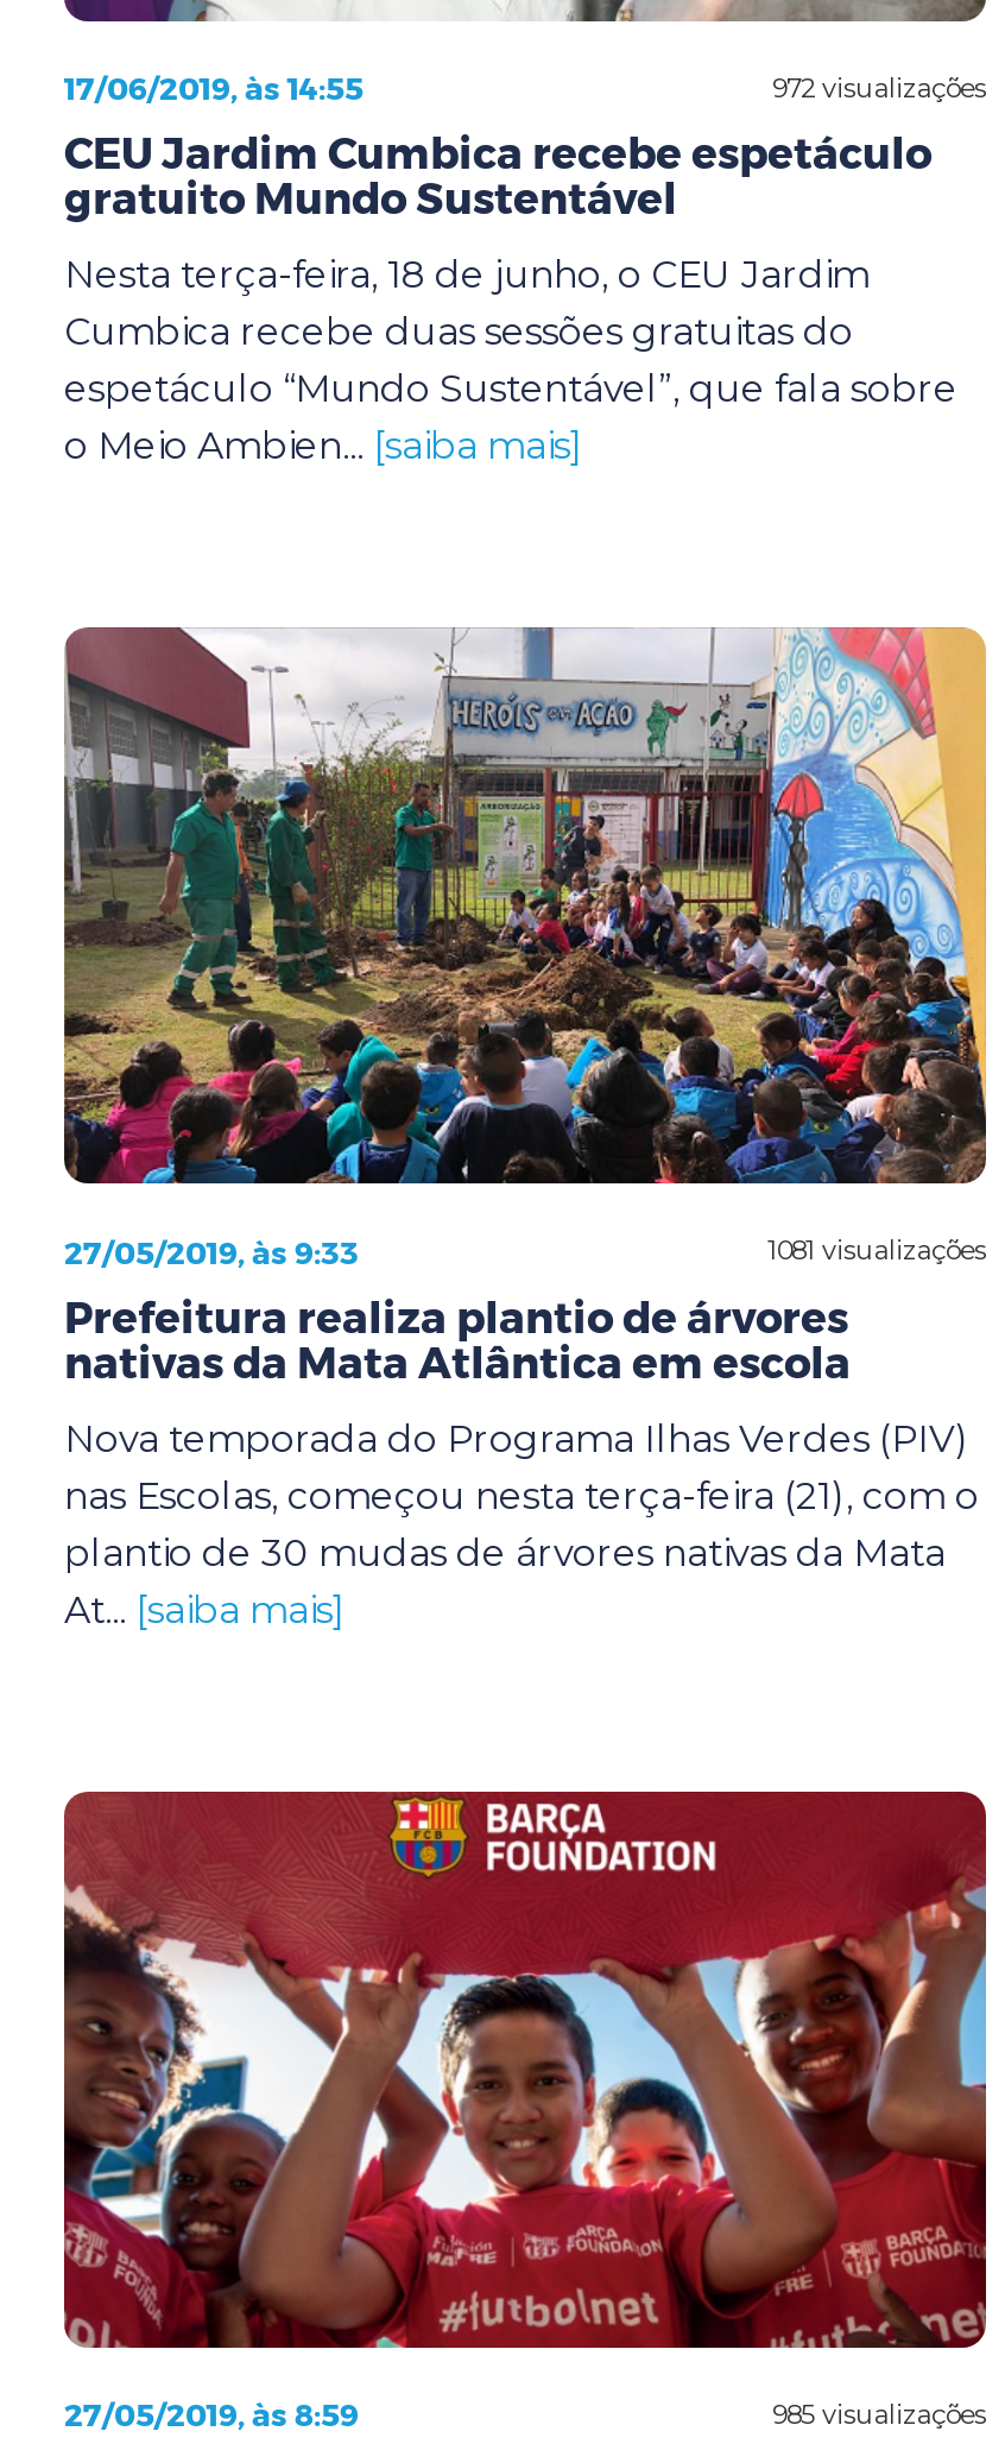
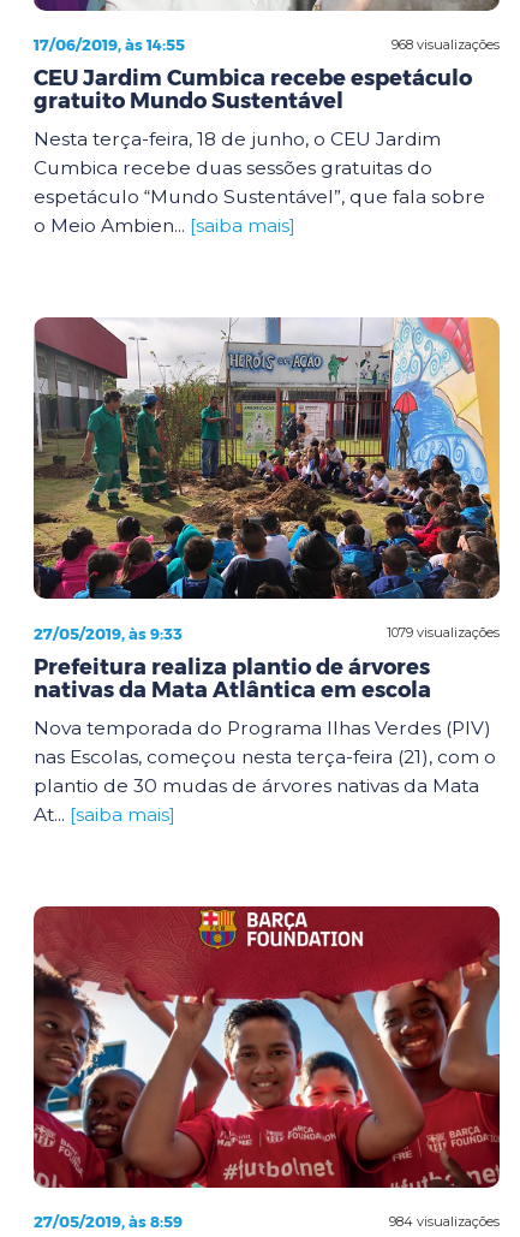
[772,70,986,103] 972 visualizações -> [392,35,500,52] 968 visualizações
[767,1233,986,1267] 1081 visualizações -> [387,624,500,641] 1079 visualizações
[772,2396,986,2430] 985 visualizações -> [389,1212,500,1229] 984 visualizações

